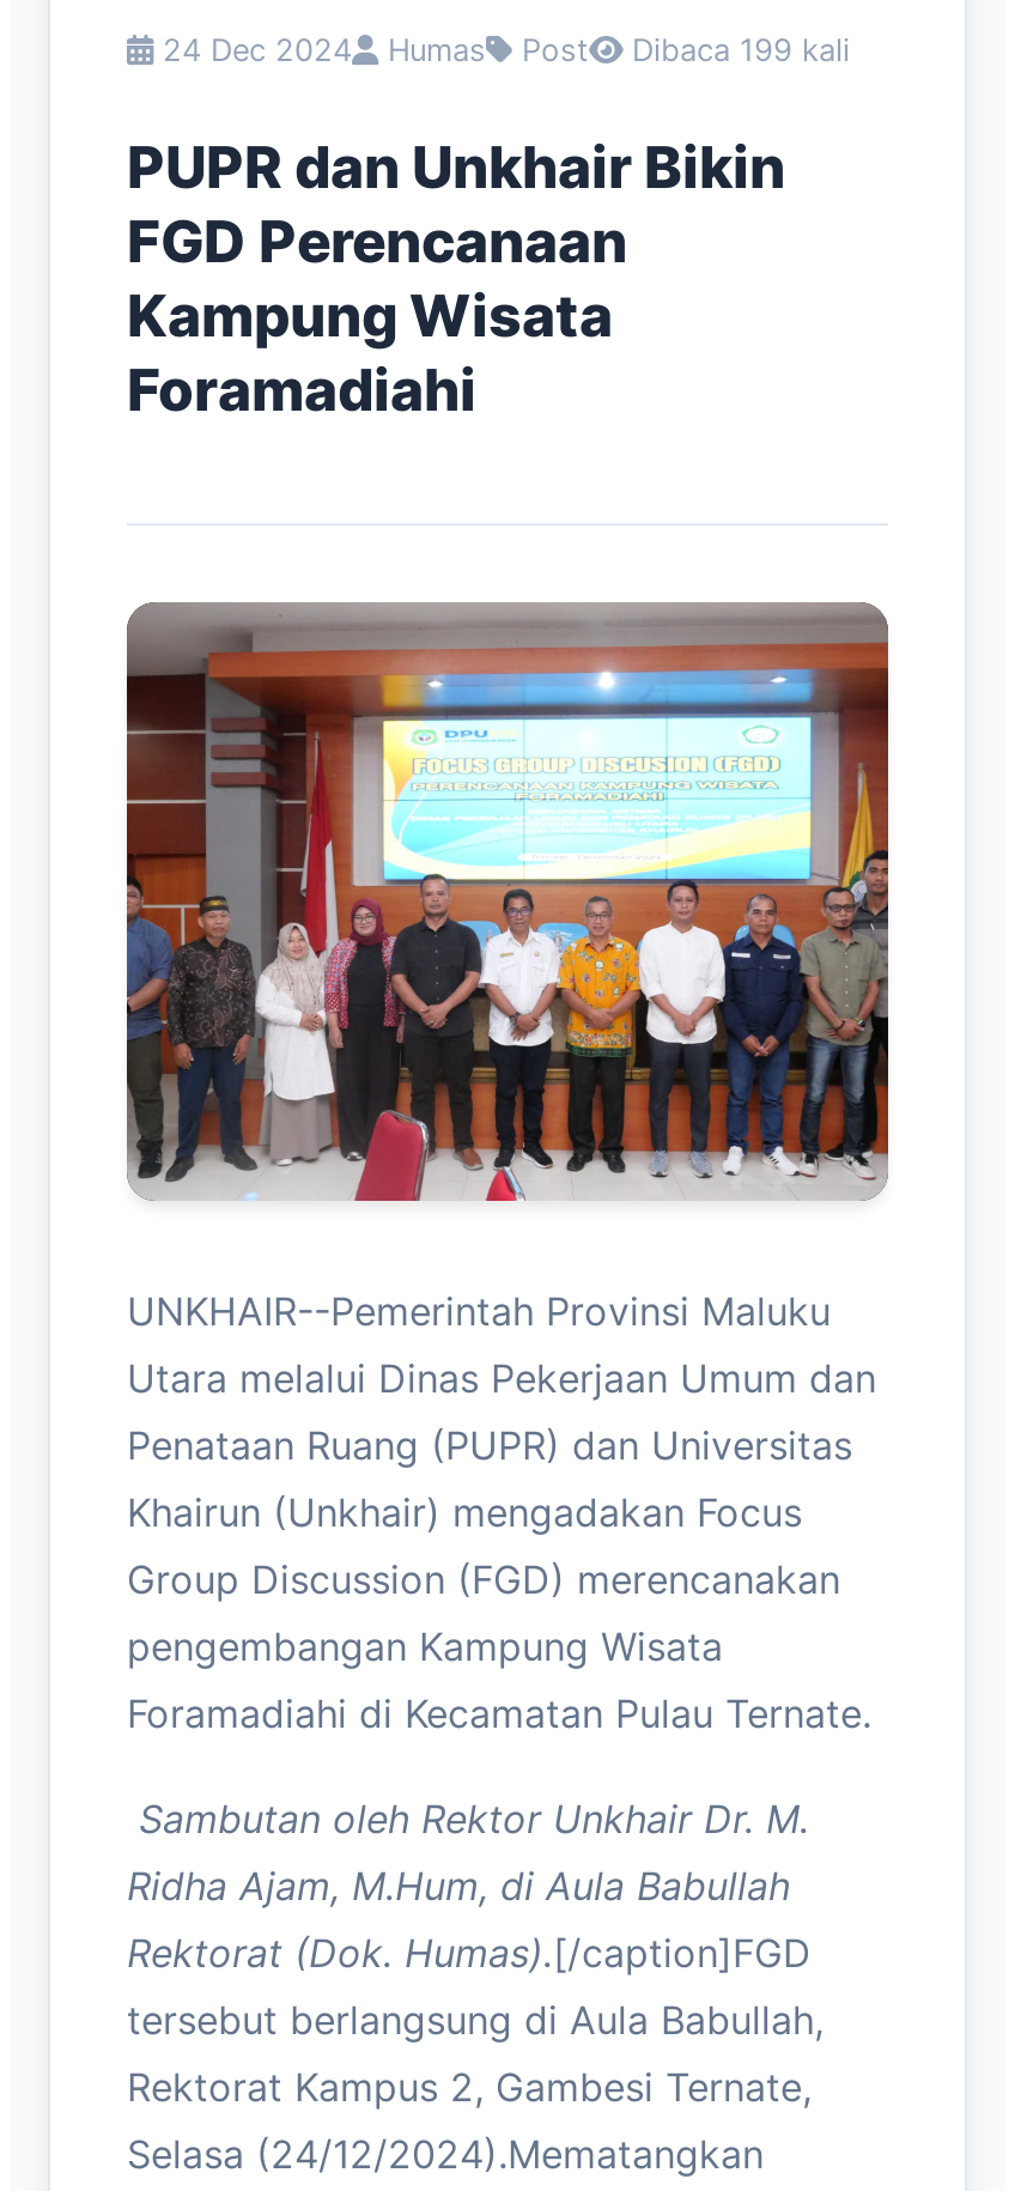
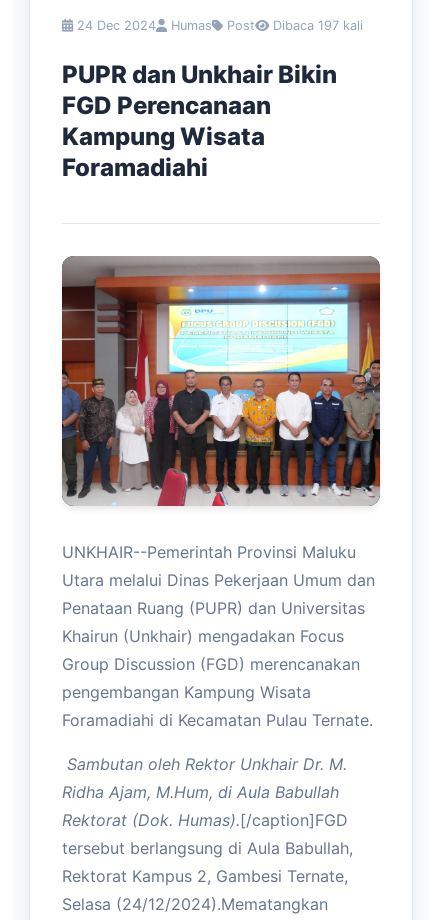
[163,32,850,68] 24 Dec 2024 Humas Post Dibaca 199 kali -> [77,18,363,33] 24 Dec 2024 Humas Post Dibaca 197 kali

